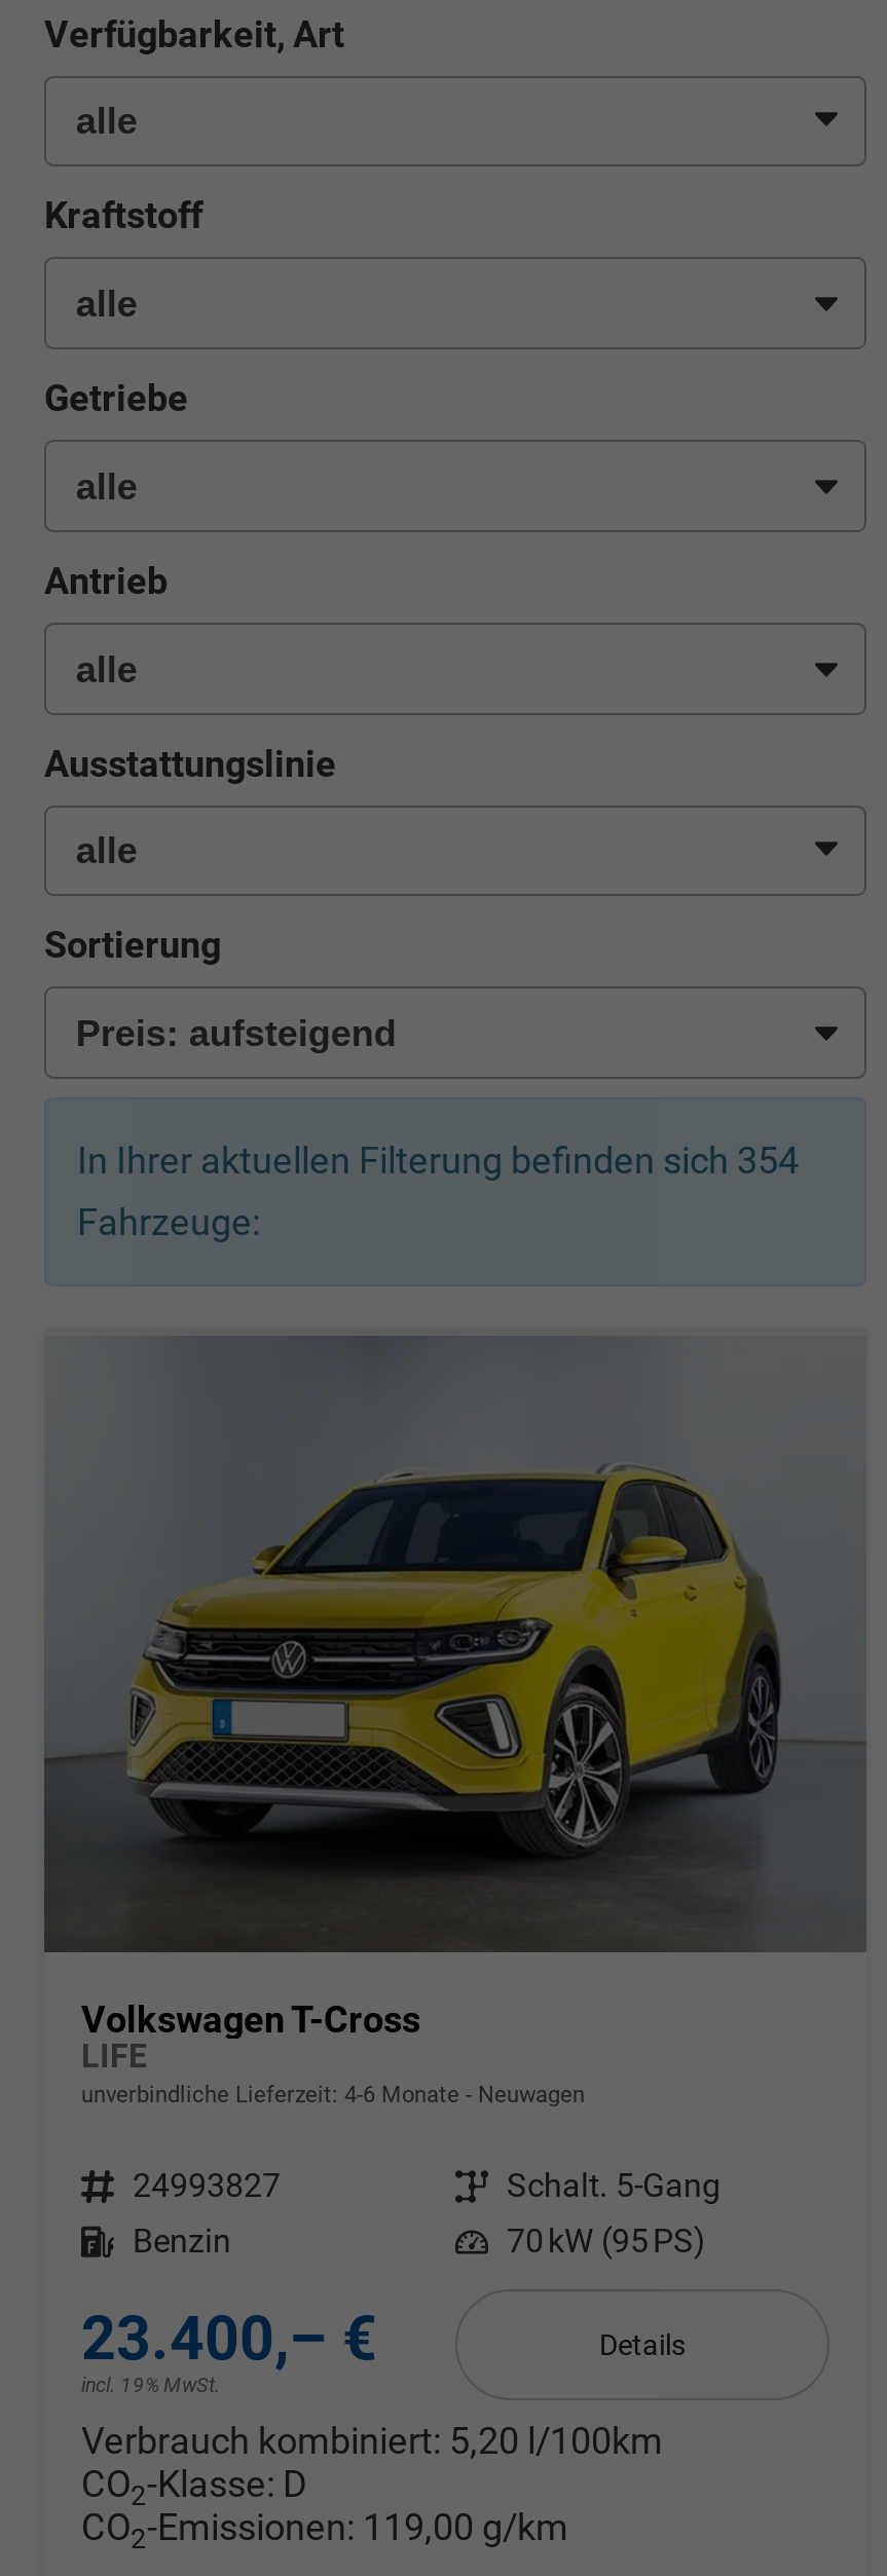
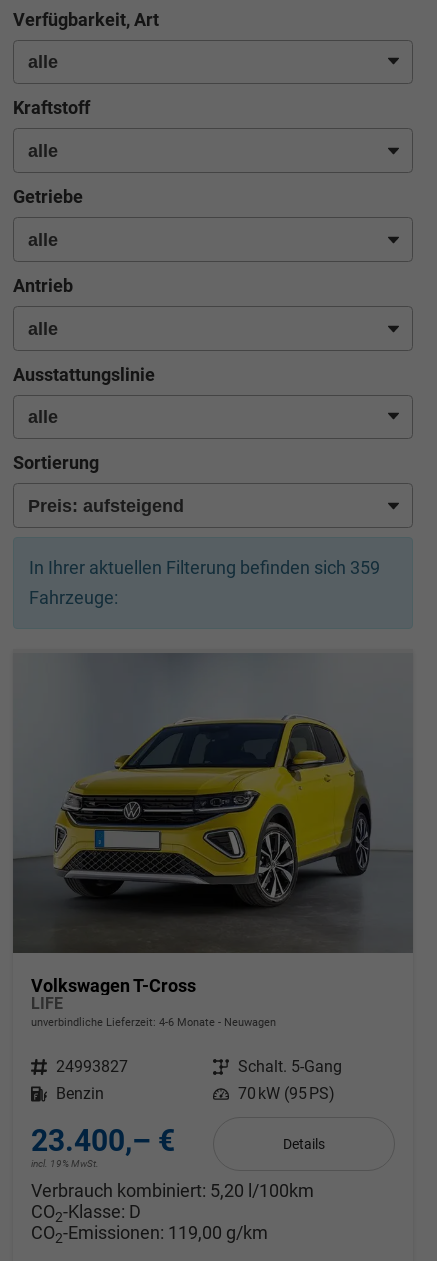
[77,1139,799,1182] In Ihrer aktuellen Filterung befinden sich 354 -> [29,557,380,578] In Ihrer aktuellen Filterung befinden sich 359

